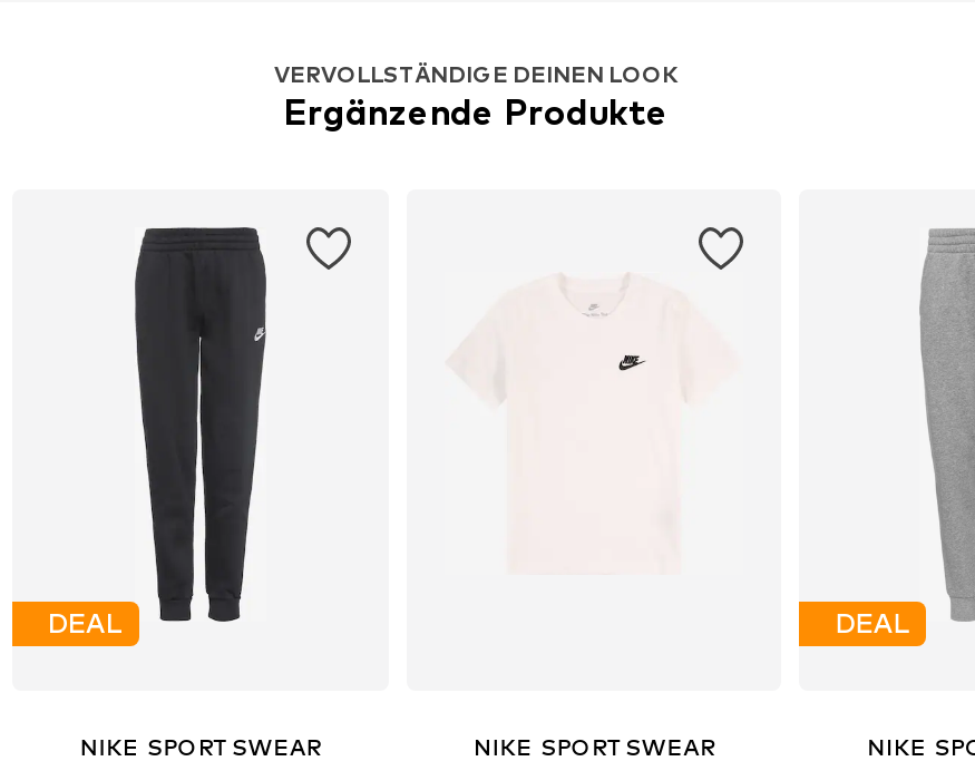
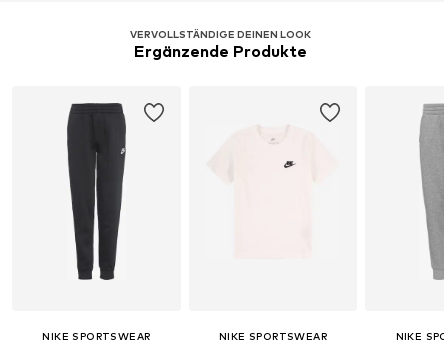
[48,606,121,640] DEAL -> none
[835,606,909,640] DEAL -> none

